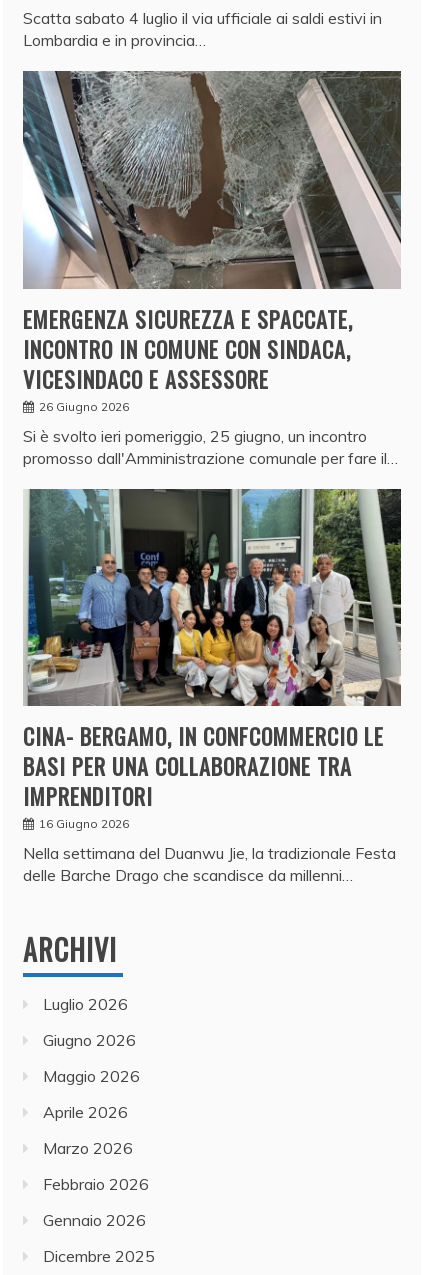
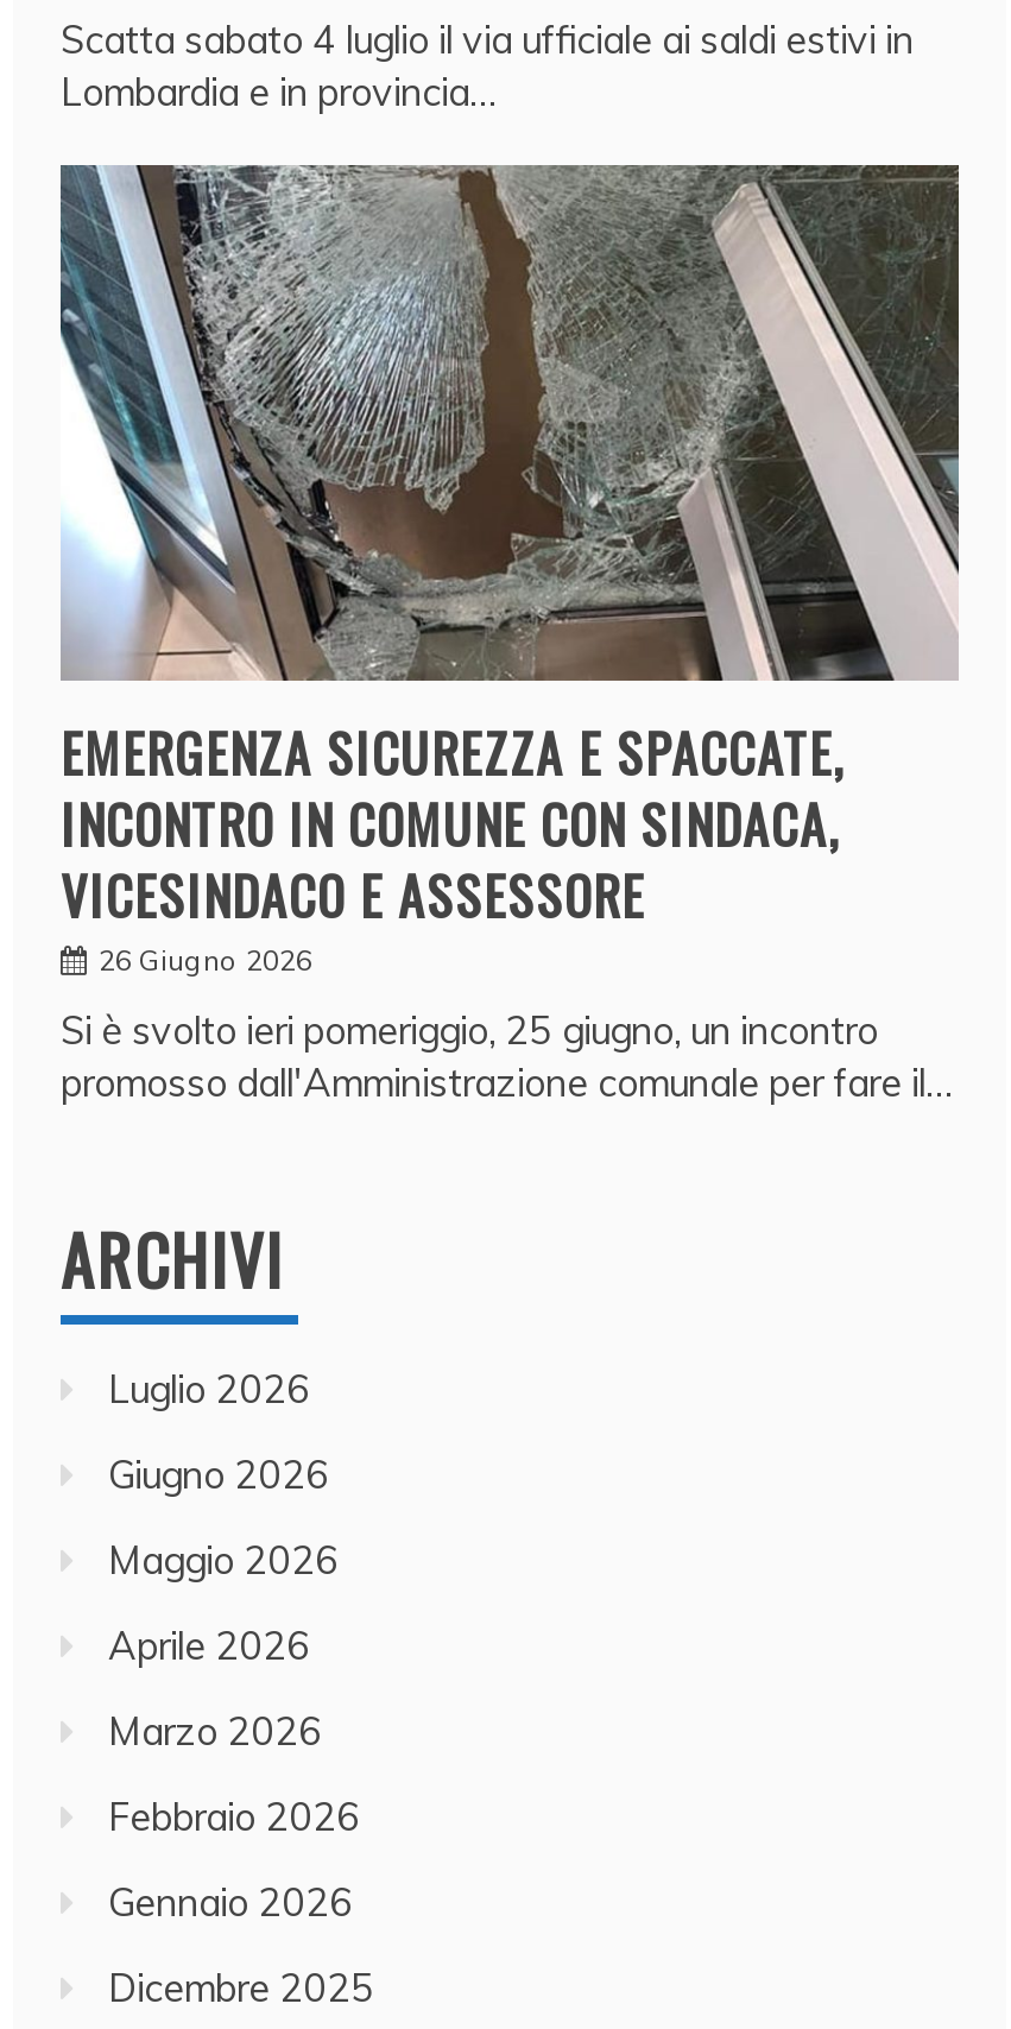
[23,488,401,885] [image] | CINA- BERGAMO, IN CONFCOMMERCIO LE | BASI PER UNA COLLABORAZIONE TRA | IMPRENDITORI | 16 Giugno 2026 | Nella settimana del Duanwu Jie, la tradizionale Festa | delle Barche Drago che scandisce da millenni… -> none

